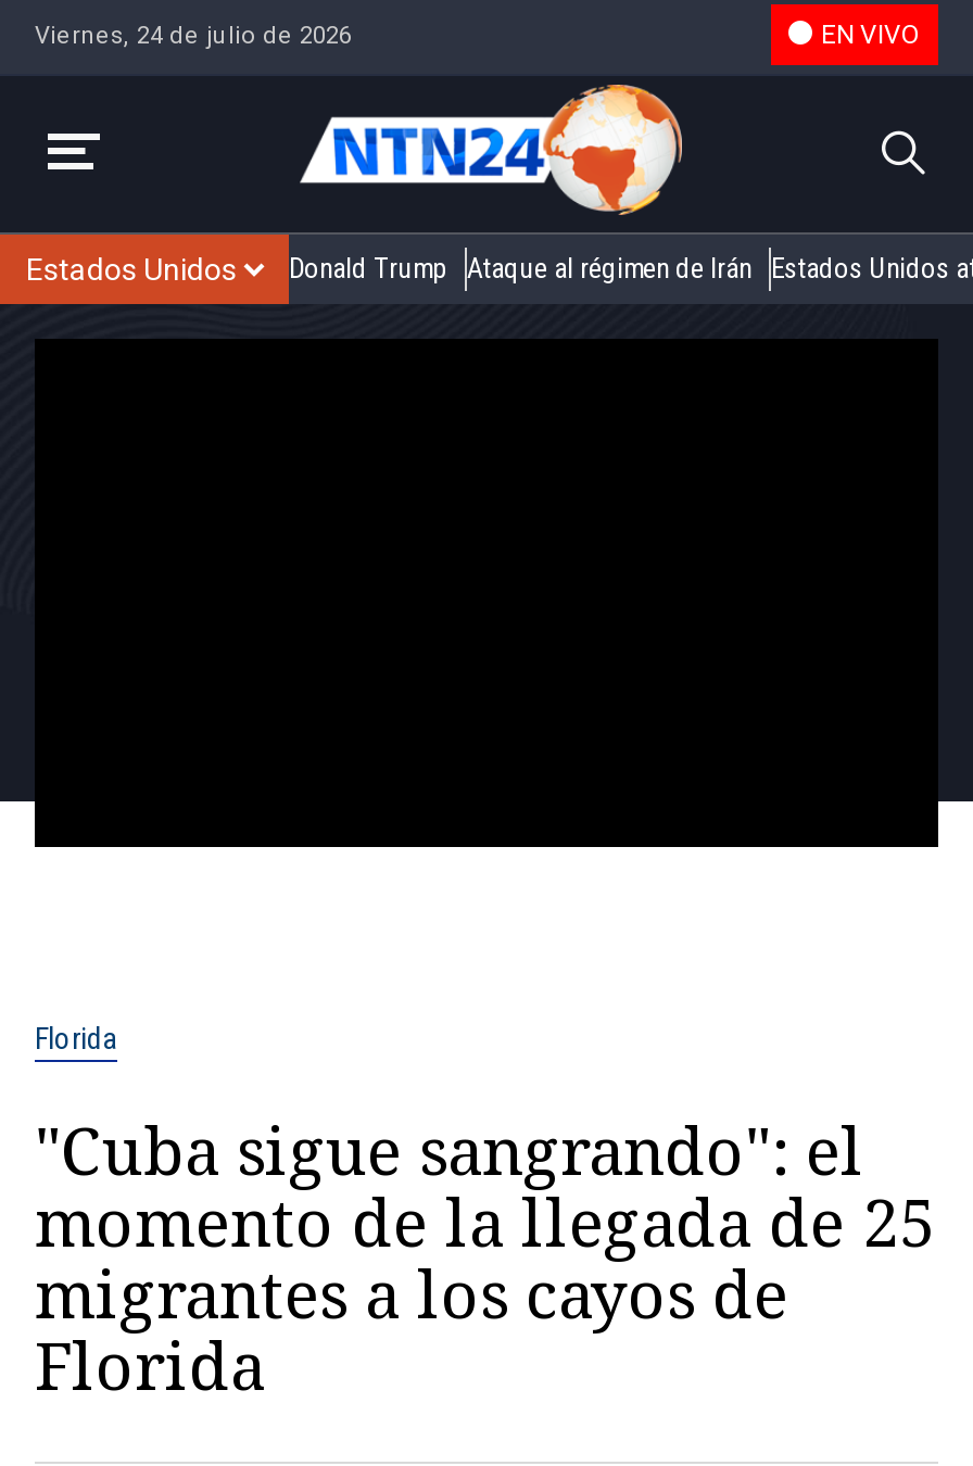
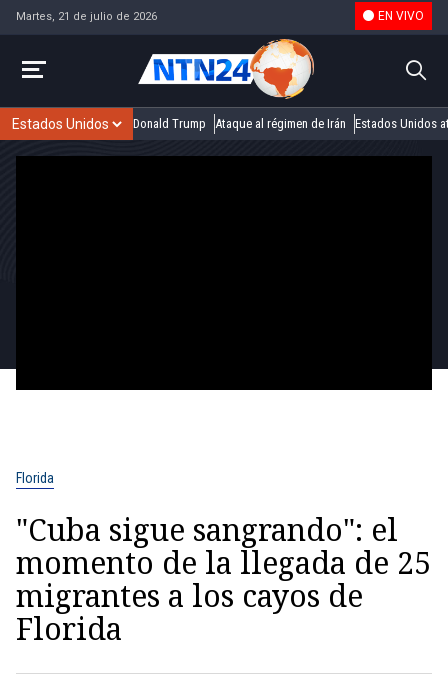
[35,21,352,49] Viernes, 24 de julio de 2026 -> [16,9,157,22] Martes, 21 de julio de 2026

